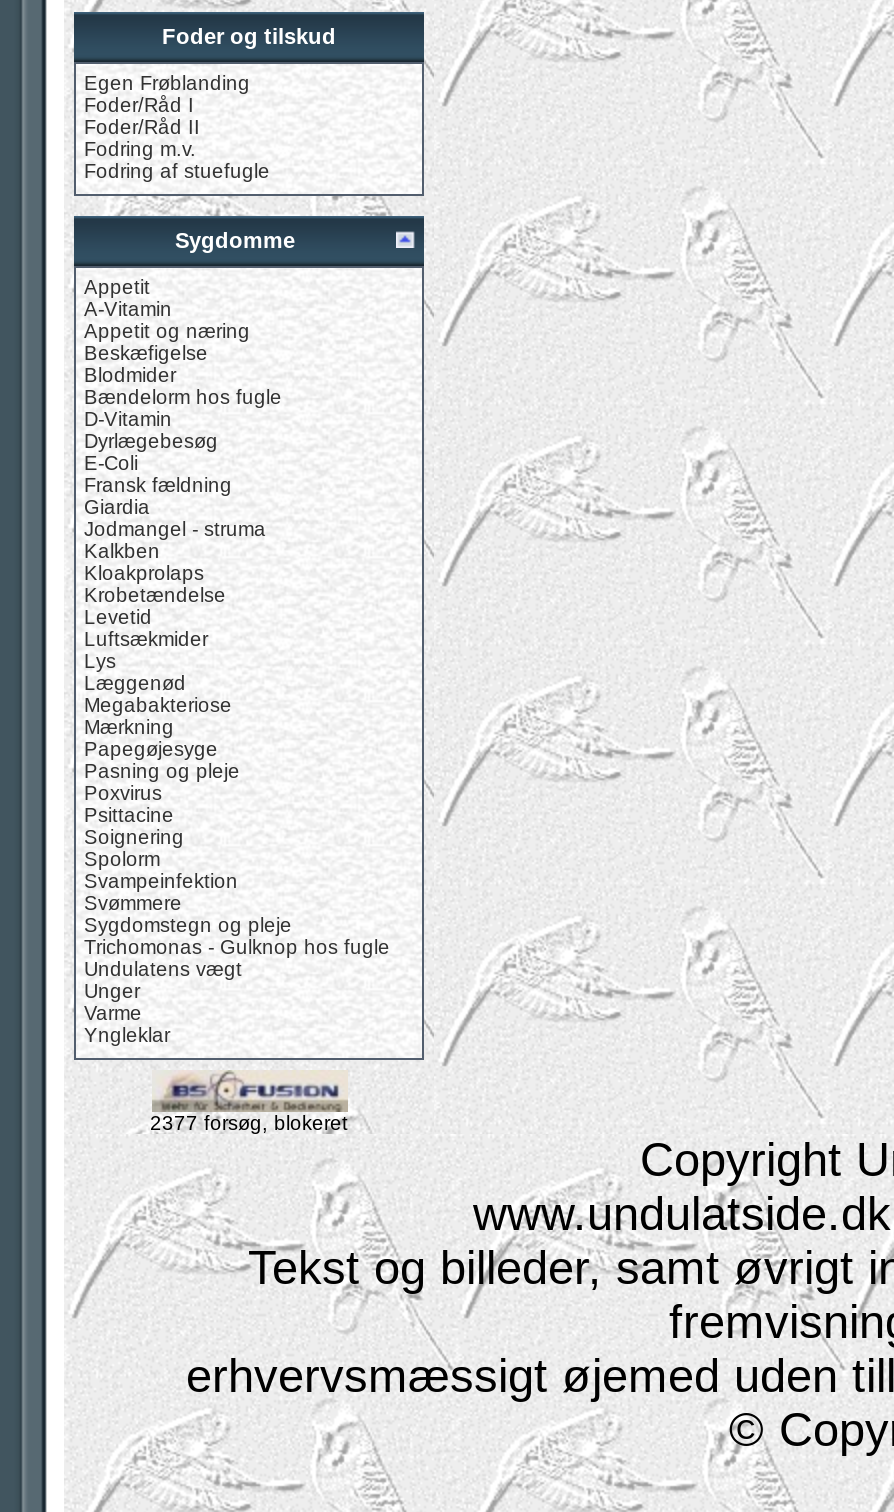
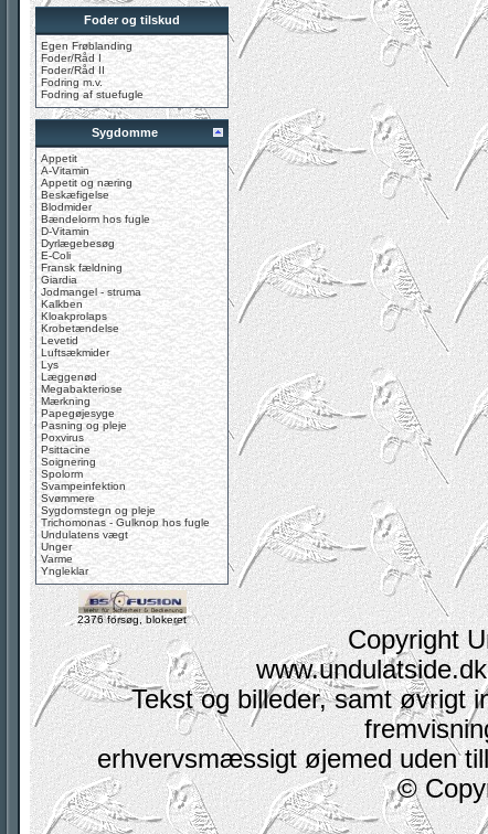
[150,1112,348,1134] 2377 forsøg, blokeret -> [77,613,187,625] 2376 forsøg, blokeret

